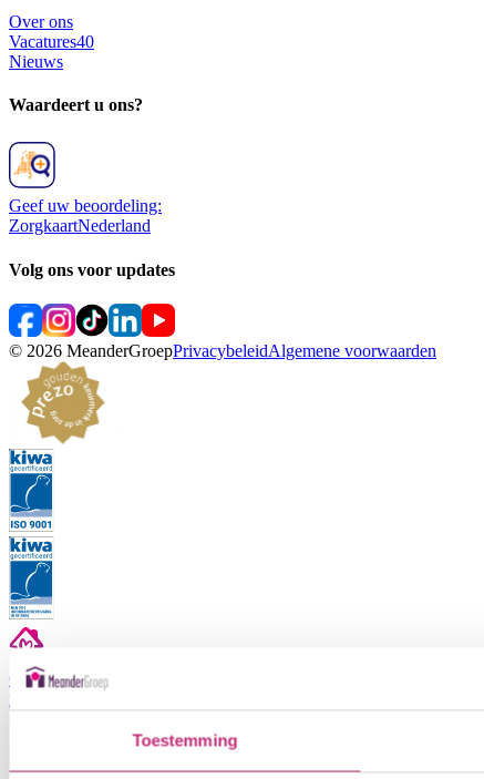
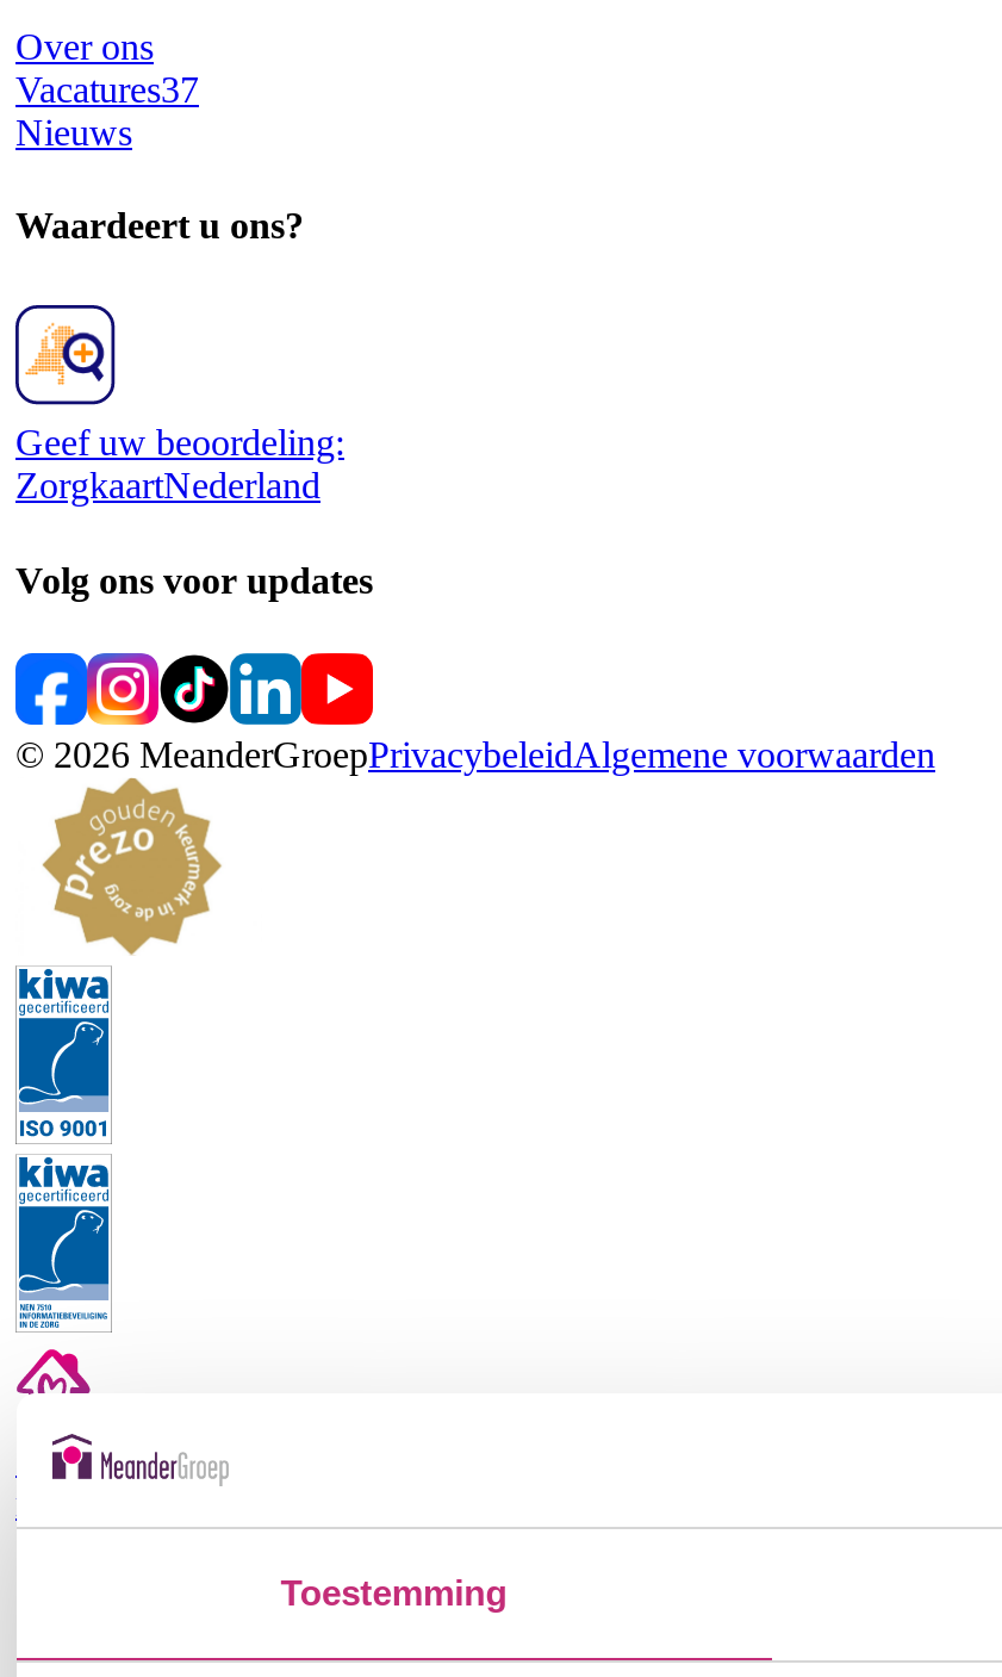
[9,32,94,51] Vacatures40 -> [15,69,199,109] Vacatures37

